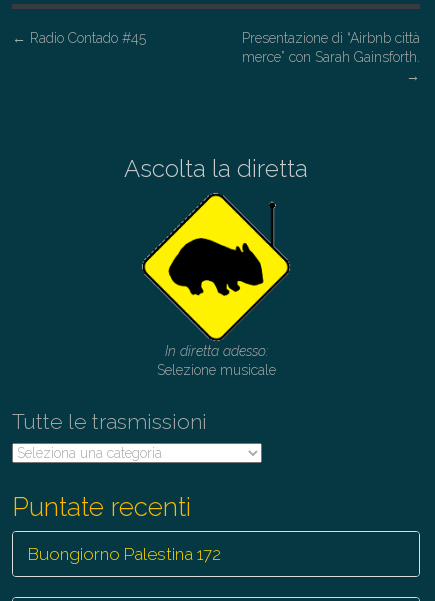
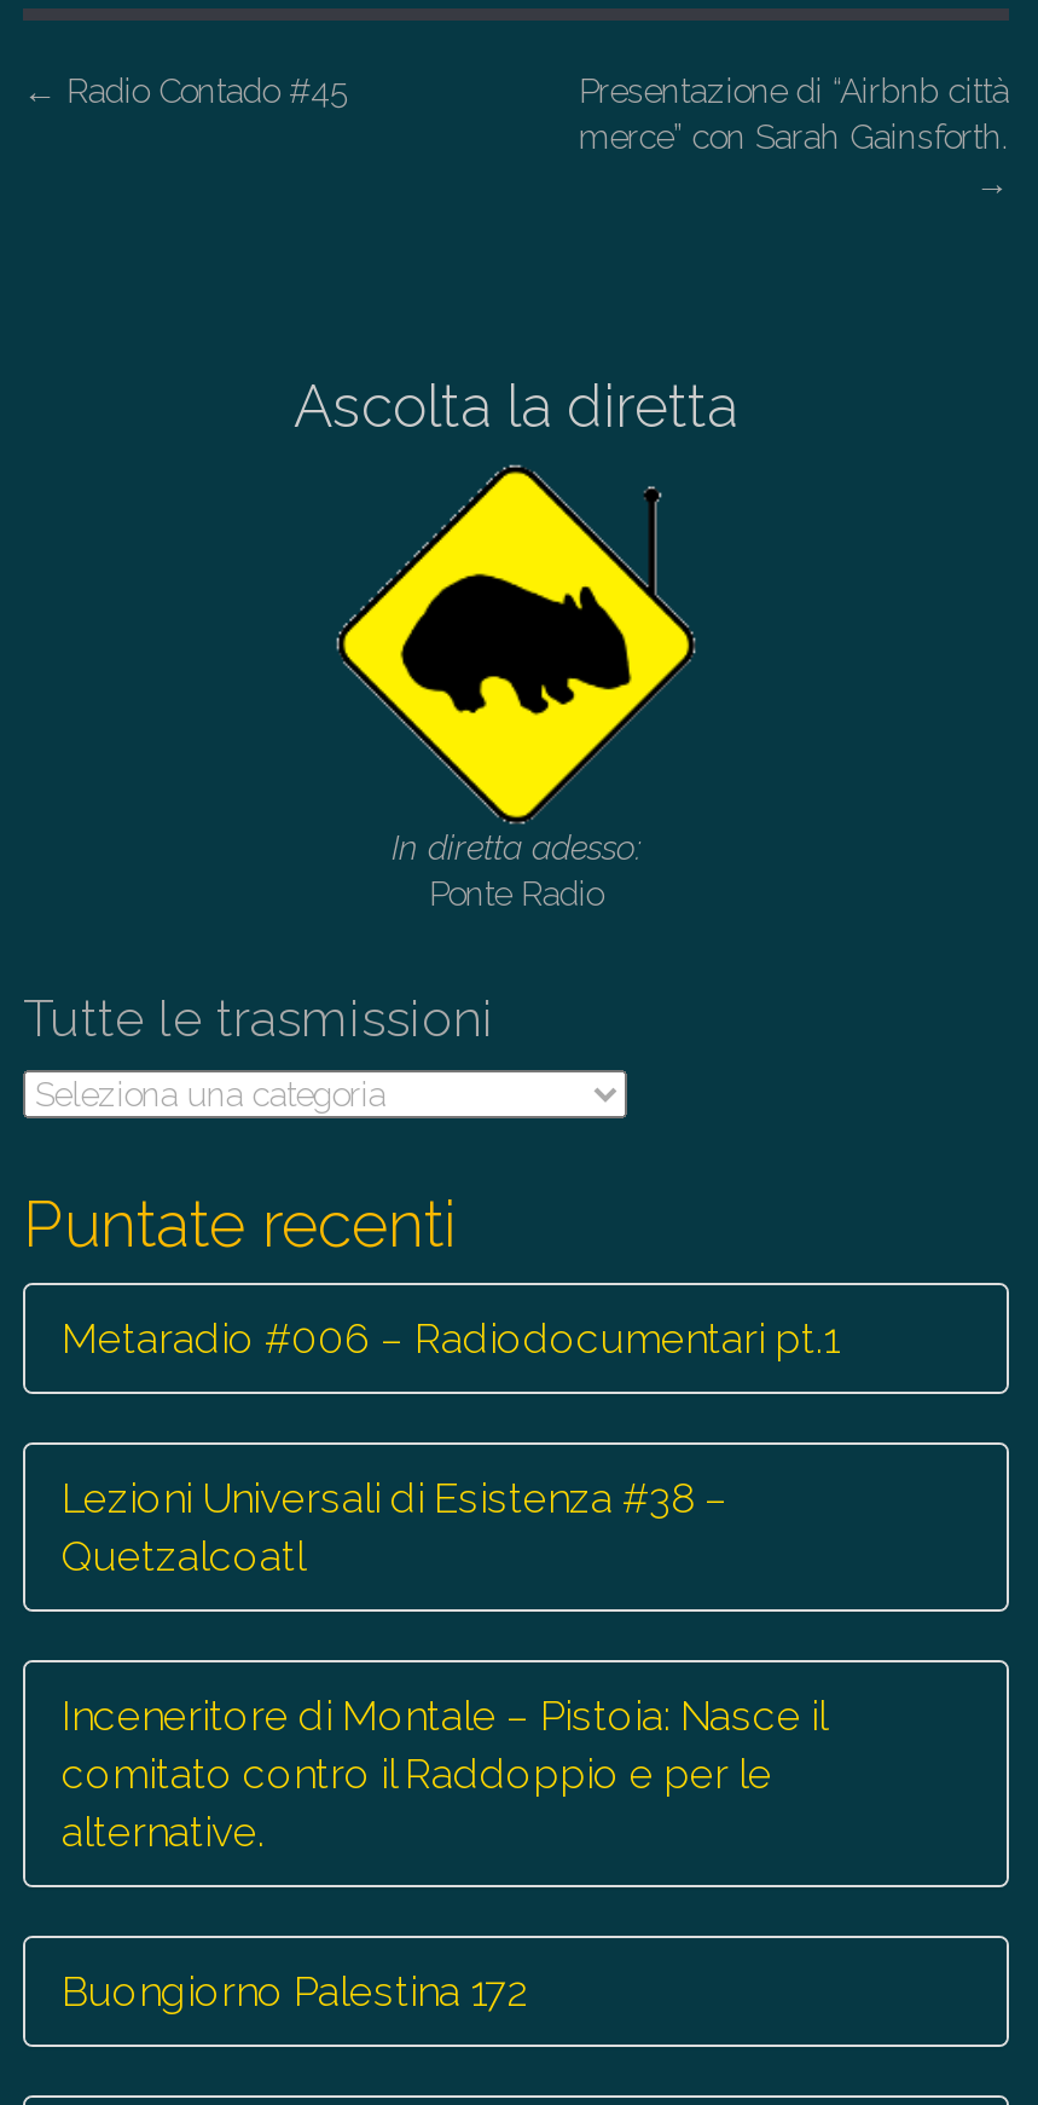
[156,362,275,378] Selezione musicale -> [429,874,603,913] Ponte Radio
none -> [62,1314,837,1856] Metaradio #006 – Radiodocumentari pt.1 | Lezioni Universali di Esistenza #38 – | Quetzalcoatl | Inceneritore di Montale – Pistoia: Nasce il | comitato contro il Raddoppio e per le | alternative.

